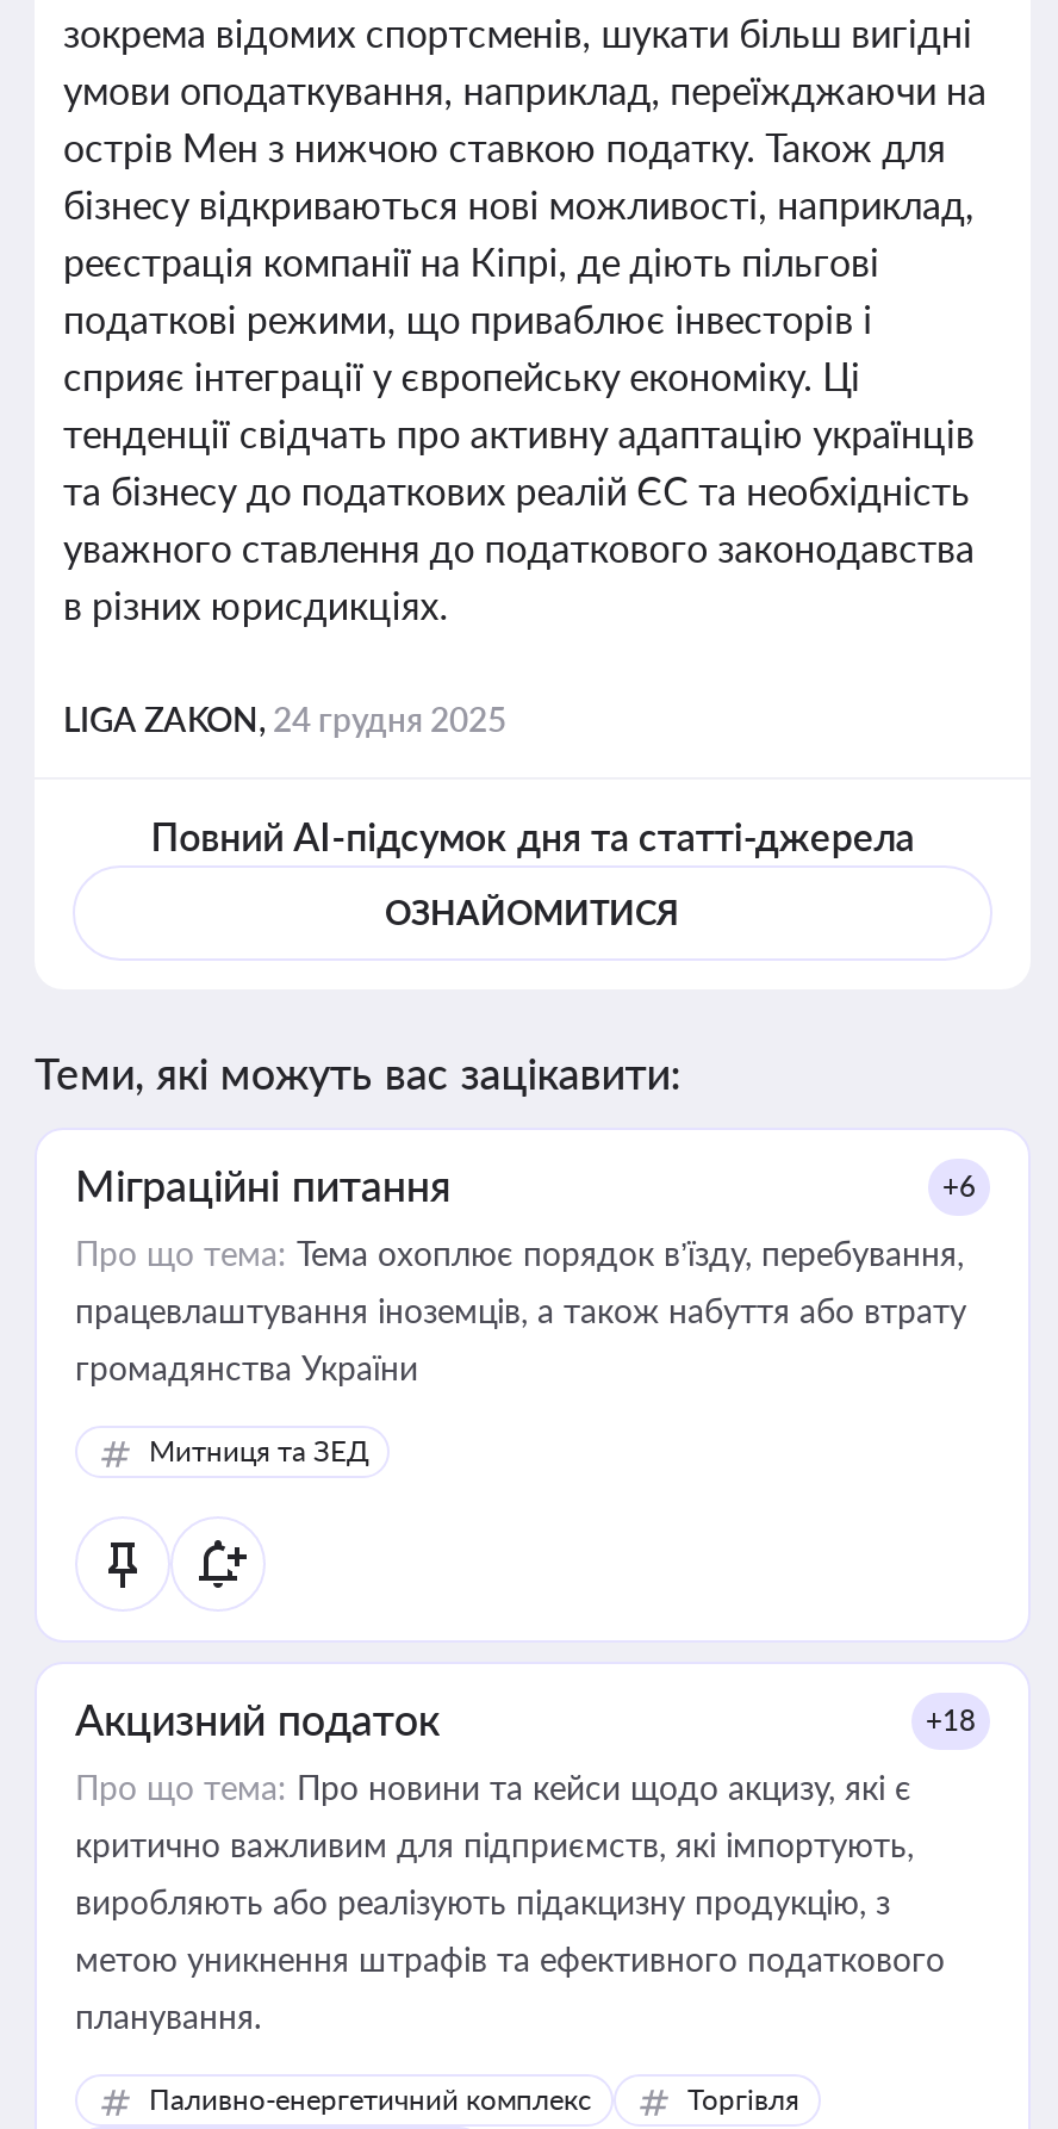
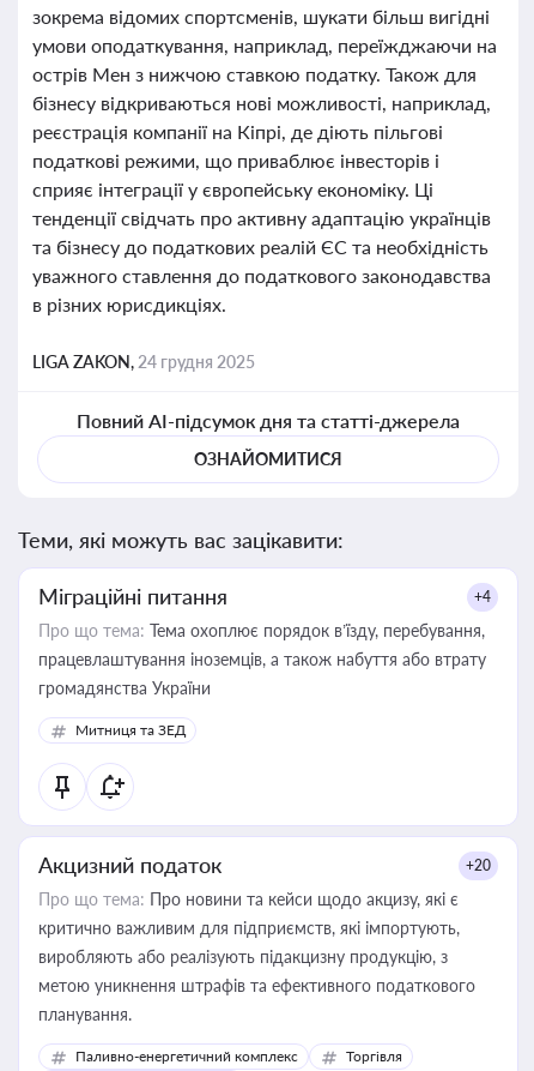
[942,1168,976,1204] +6 -> [474,588,491,606] +4
[926,1702,976,1738] +18 -> [466,856,491,874] +20

